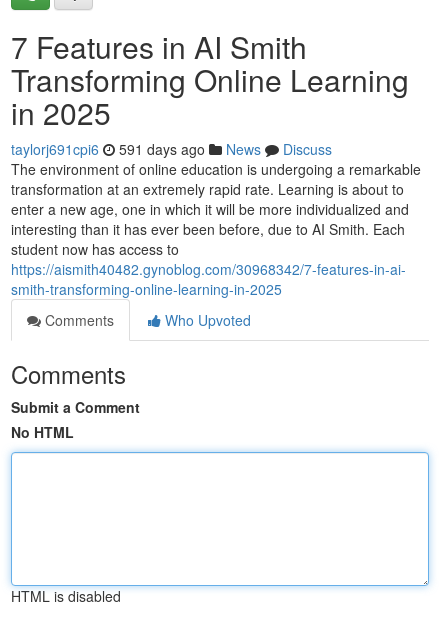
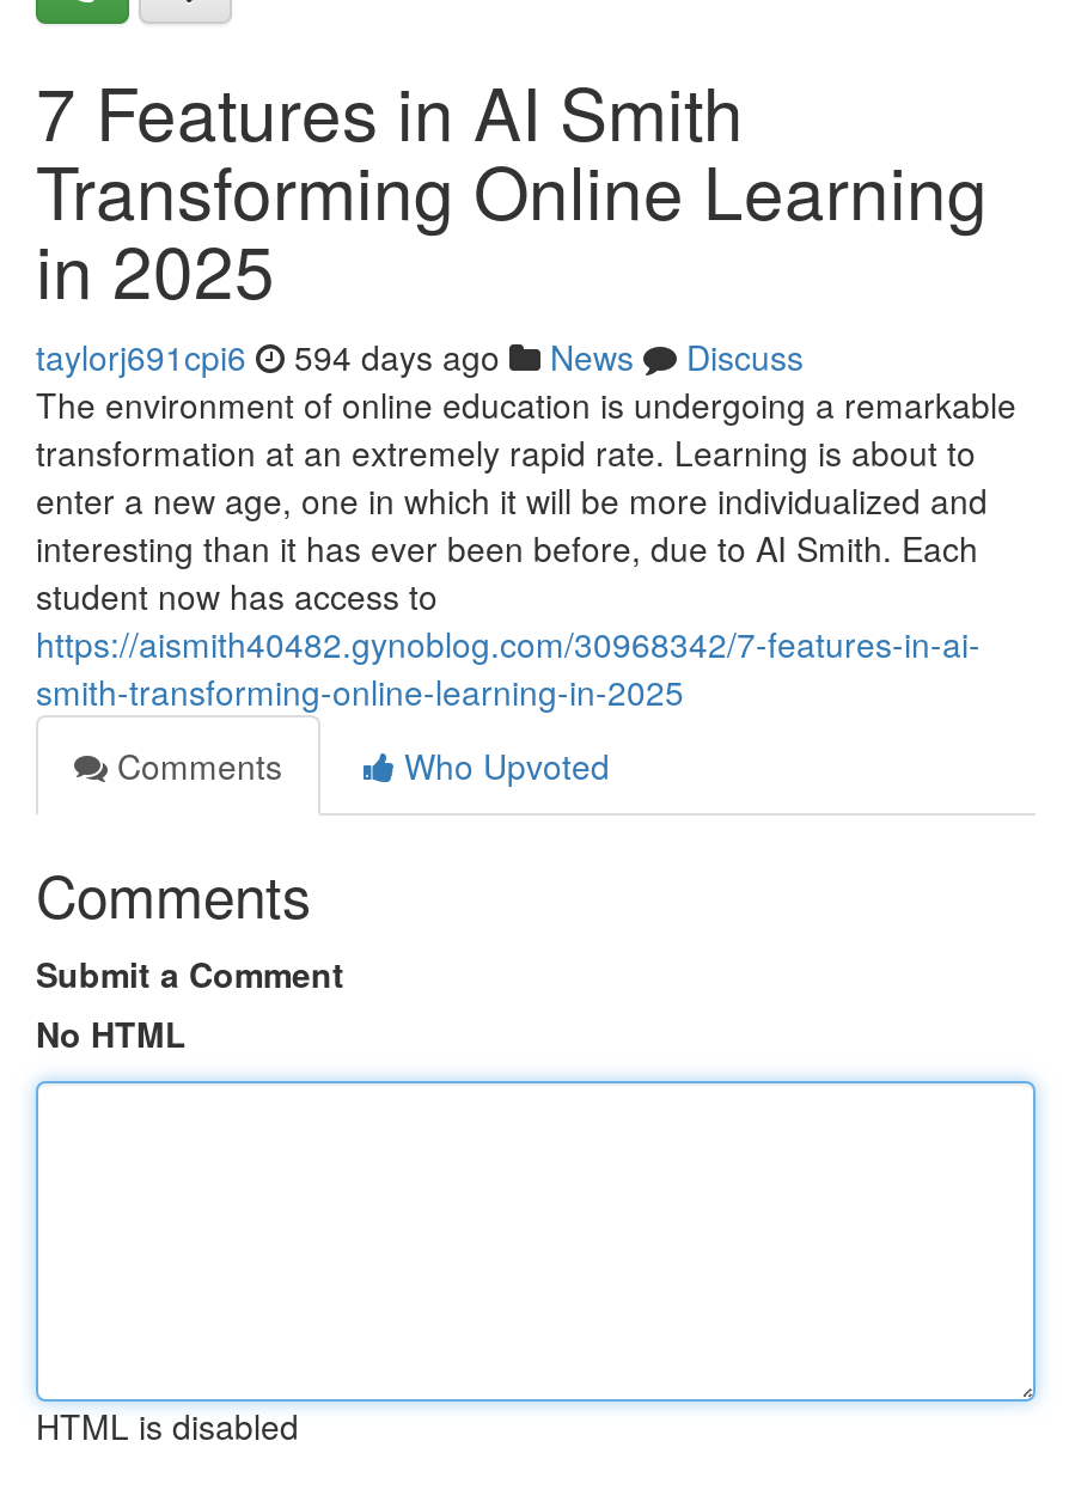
[11,139,332,159] taylorj691cpi6 591 days ago News Discuss -> [36,332,804,380] taylorj691cpi6 594 days ago News Discuss

